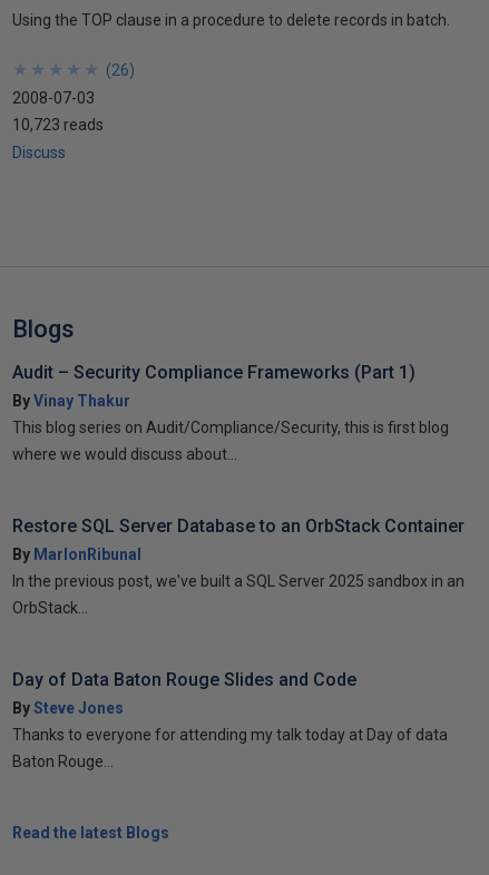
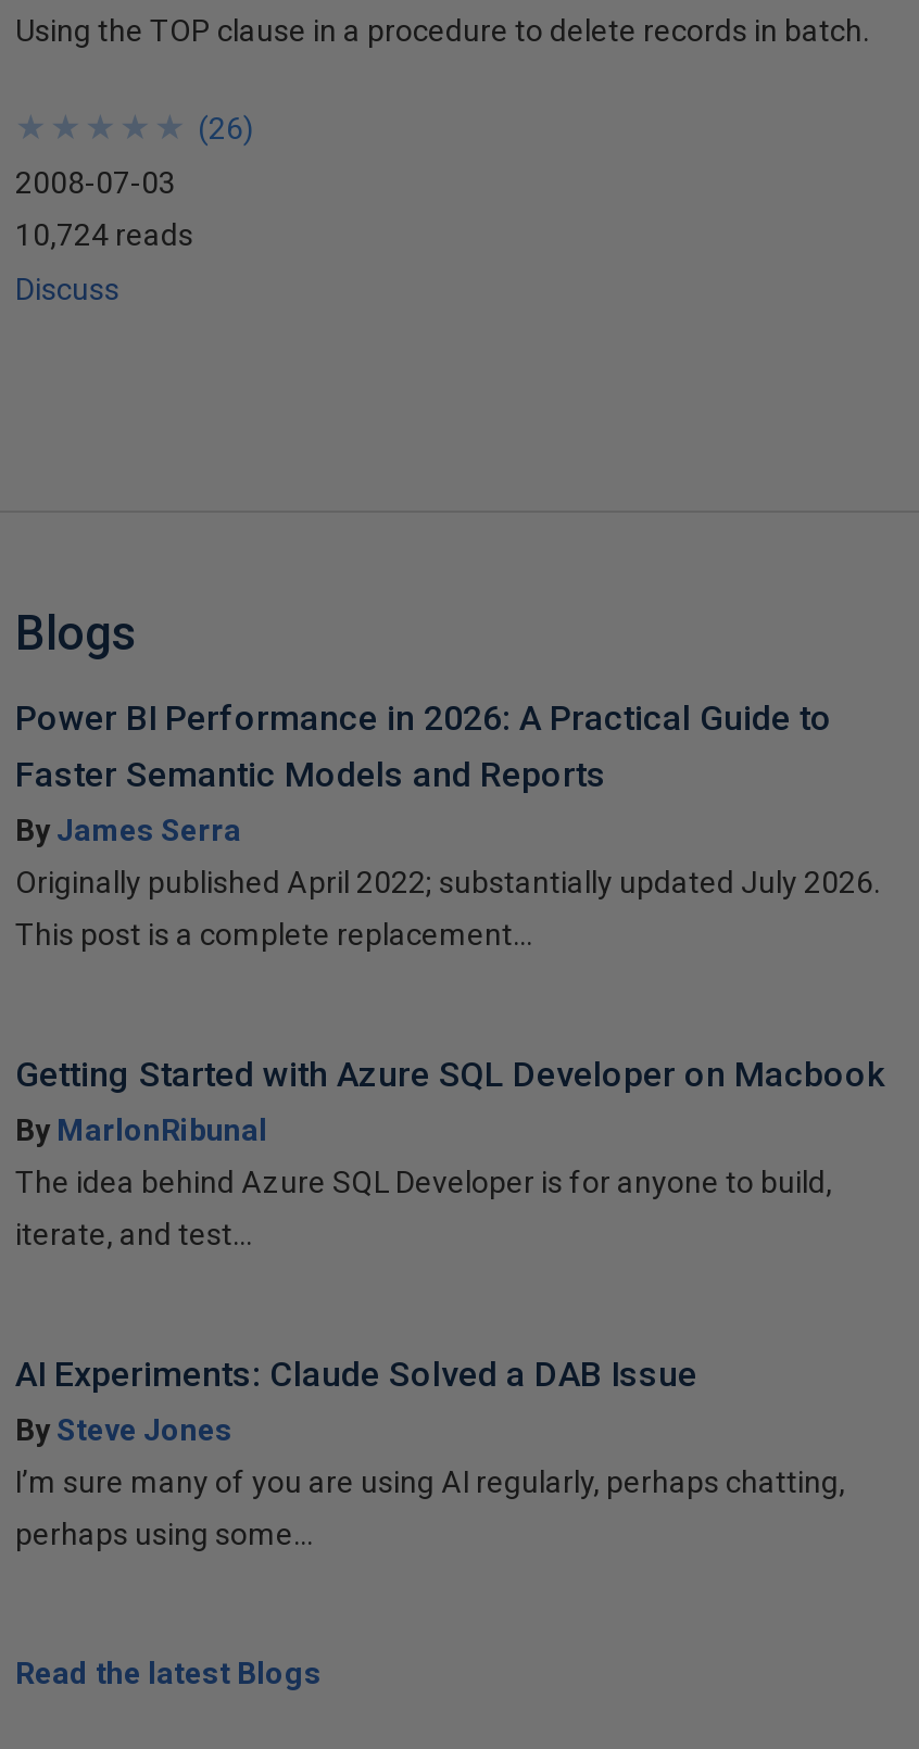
[12,116,104,134] 10,723 reads -> [15,217,193,252] 10,724 reads
[12,362,415,410] Audit – Security Compliance Frameworks (Part 1) | By Vinay Thakur -> [15,697,832,847] Power BI Performance in 2026: A Practical Guide to | Faster Semantic Models and Reports | By James Serra
[12,419,449,436] This blog series on Audit/Compliance/Security, this is first blog -> [15,865,880,899] Originally published April 2022; substantially updated July 2026.
[12,445,237,463] where we would discuss about... -> [15,917,532,952] This post is a complete replacement...
[12,515,464,537] Restore SQL Server Database to an OrbStack Container -> [15,1054,884,1095] Getting Started with Azure SQL Developer on Macbook
[12,572,464,590] In the previous post, we've built a SQL Server 2025 sandbox in an -> [15,1165,832,1199] The idea behind Azure SQL Developer is for anyone to build,
[12,599,88,617] OrbStack... -> [15,1217,252,1251] iterate, and test...
[12,669,356,690] Day of Data Baton Rouge Slides and Code -> [15,1354,697,1395] AI Experiments: Claude Solved a DAB Issue
[12,726,448,744] Thanks to everyone for attending my talk today at Day of data -> [15,1464,845,1499] I’m sure many of you are using AI regularly, perhaps chatting,
[12,753,114,770] Baton Rouge... -> [15,1517,313,1551] perhaps using some...

